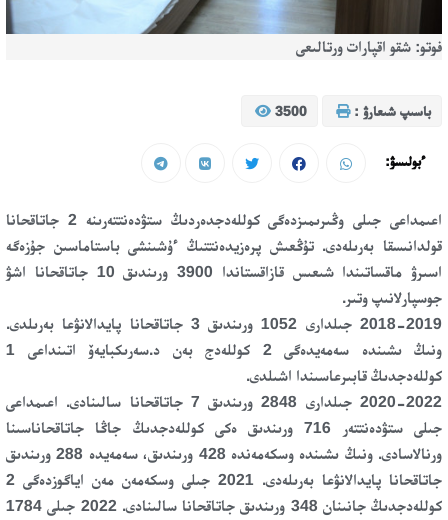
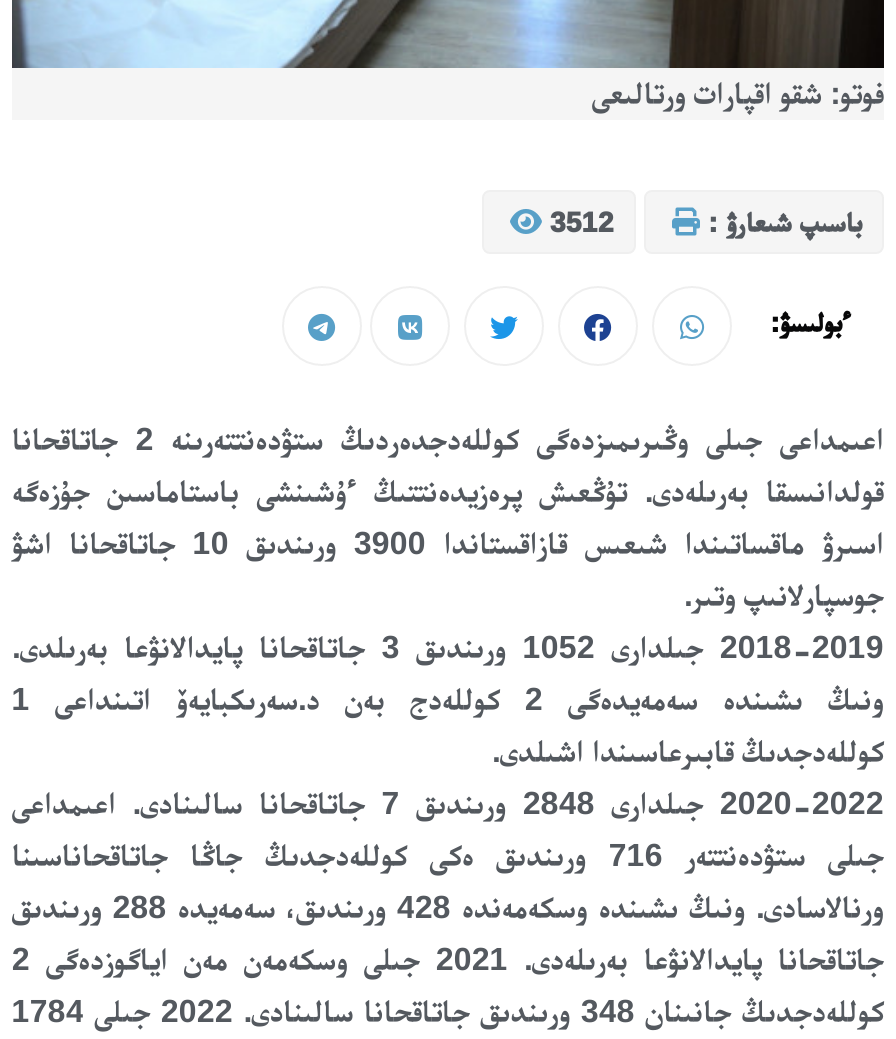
[275,103,307,119] 3500 -> [550,207,614,239] 3512

